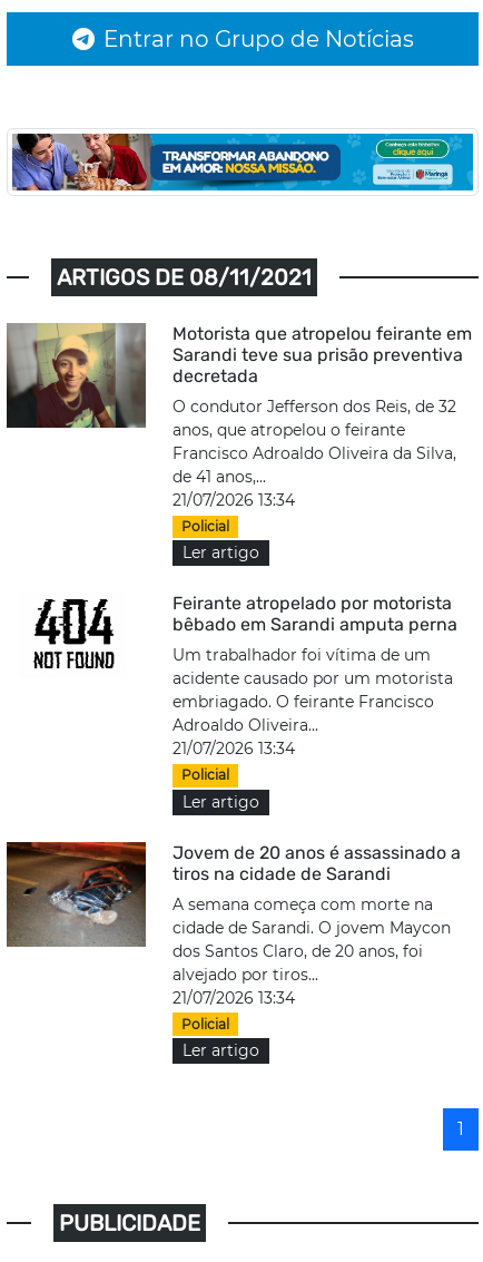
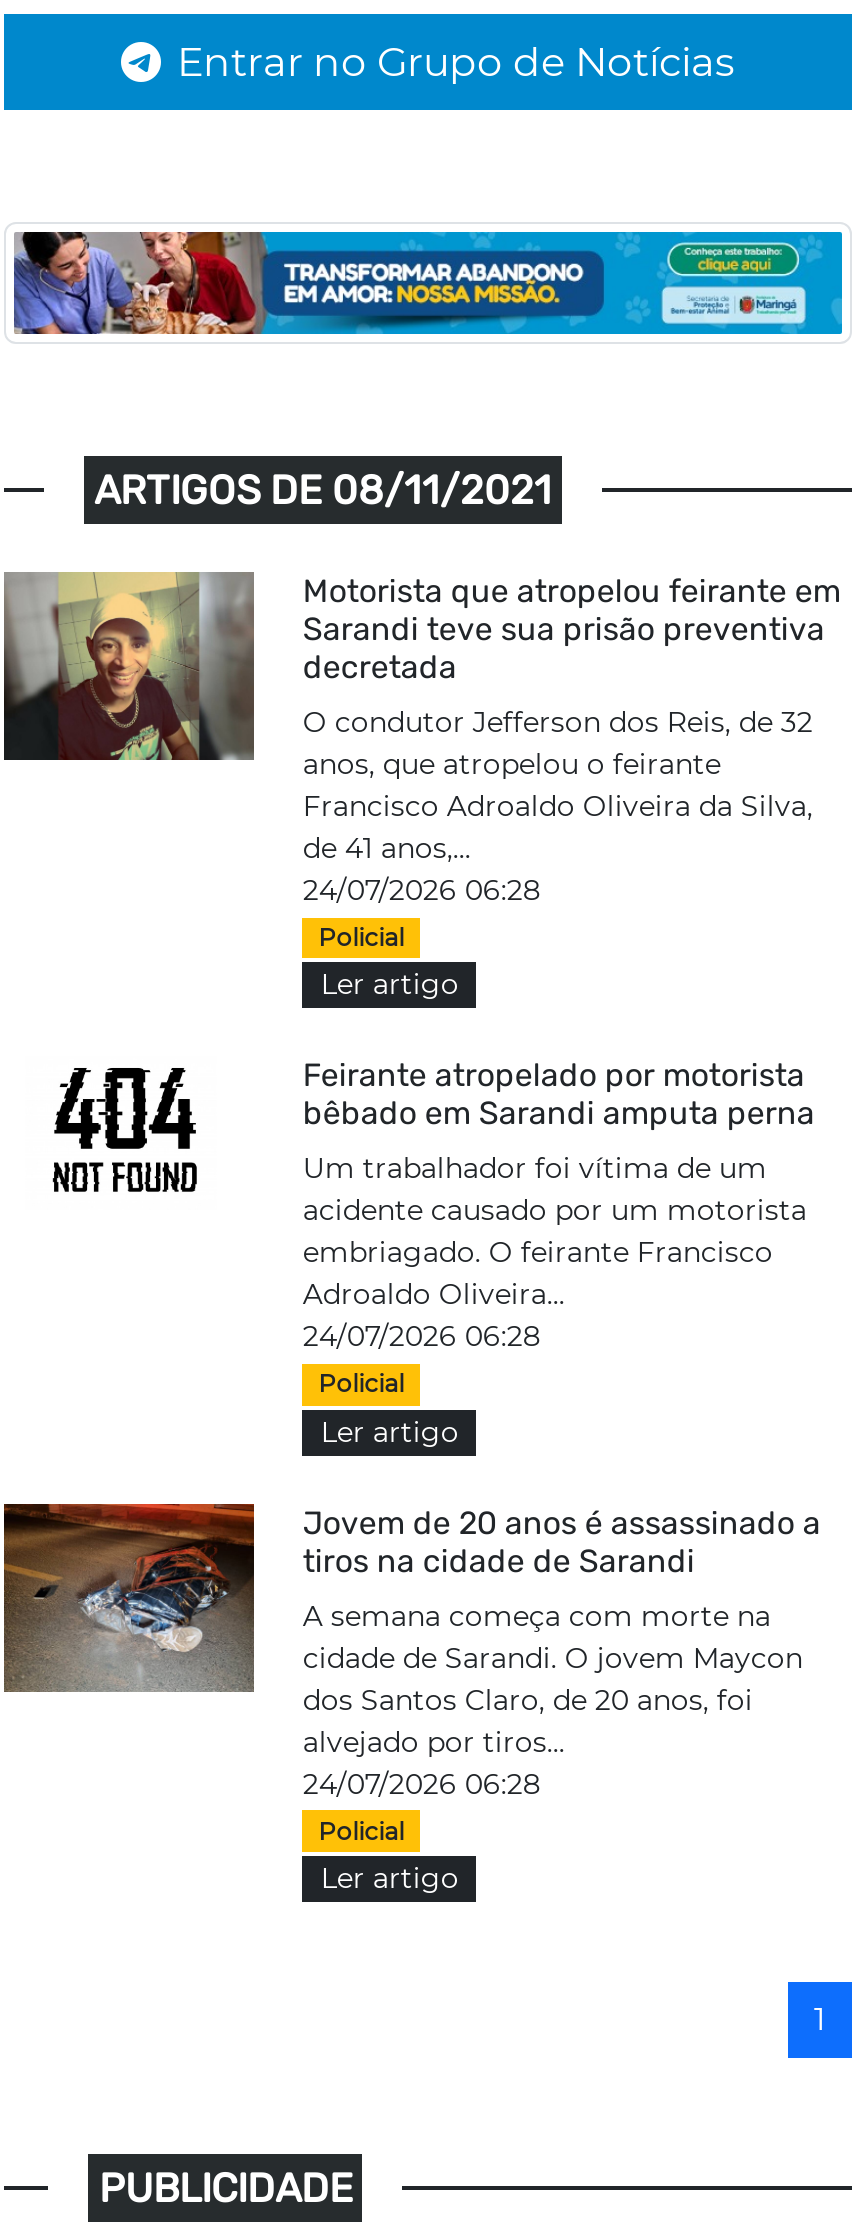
[173,490,295,510] 21/07/2026 13:34 -> [303,872,541,908] 24/07/2026 06:28
[173,739,295,759] 21/07/2026 13:34 -> [303,1319,541,1355] 24/07/2026 06:28
[173,988,295,1008] 21/07/2026 13:34 -> [303,1765,541,1801] 24/07/2026 06:28

